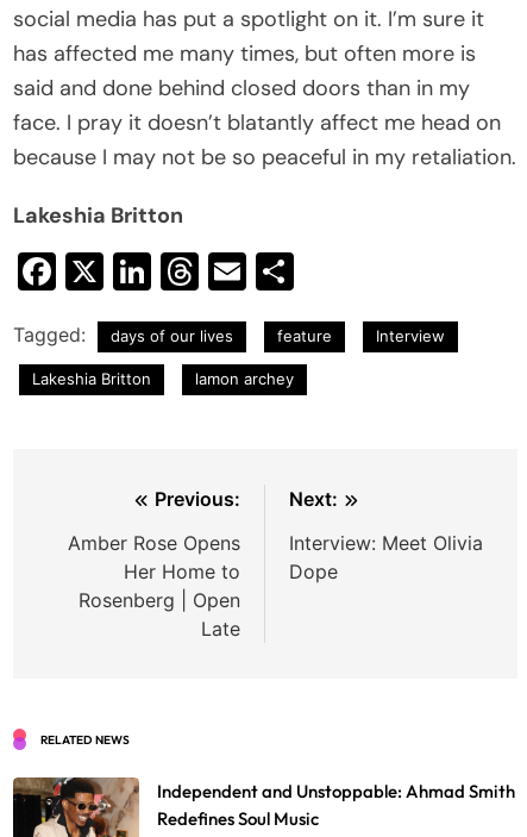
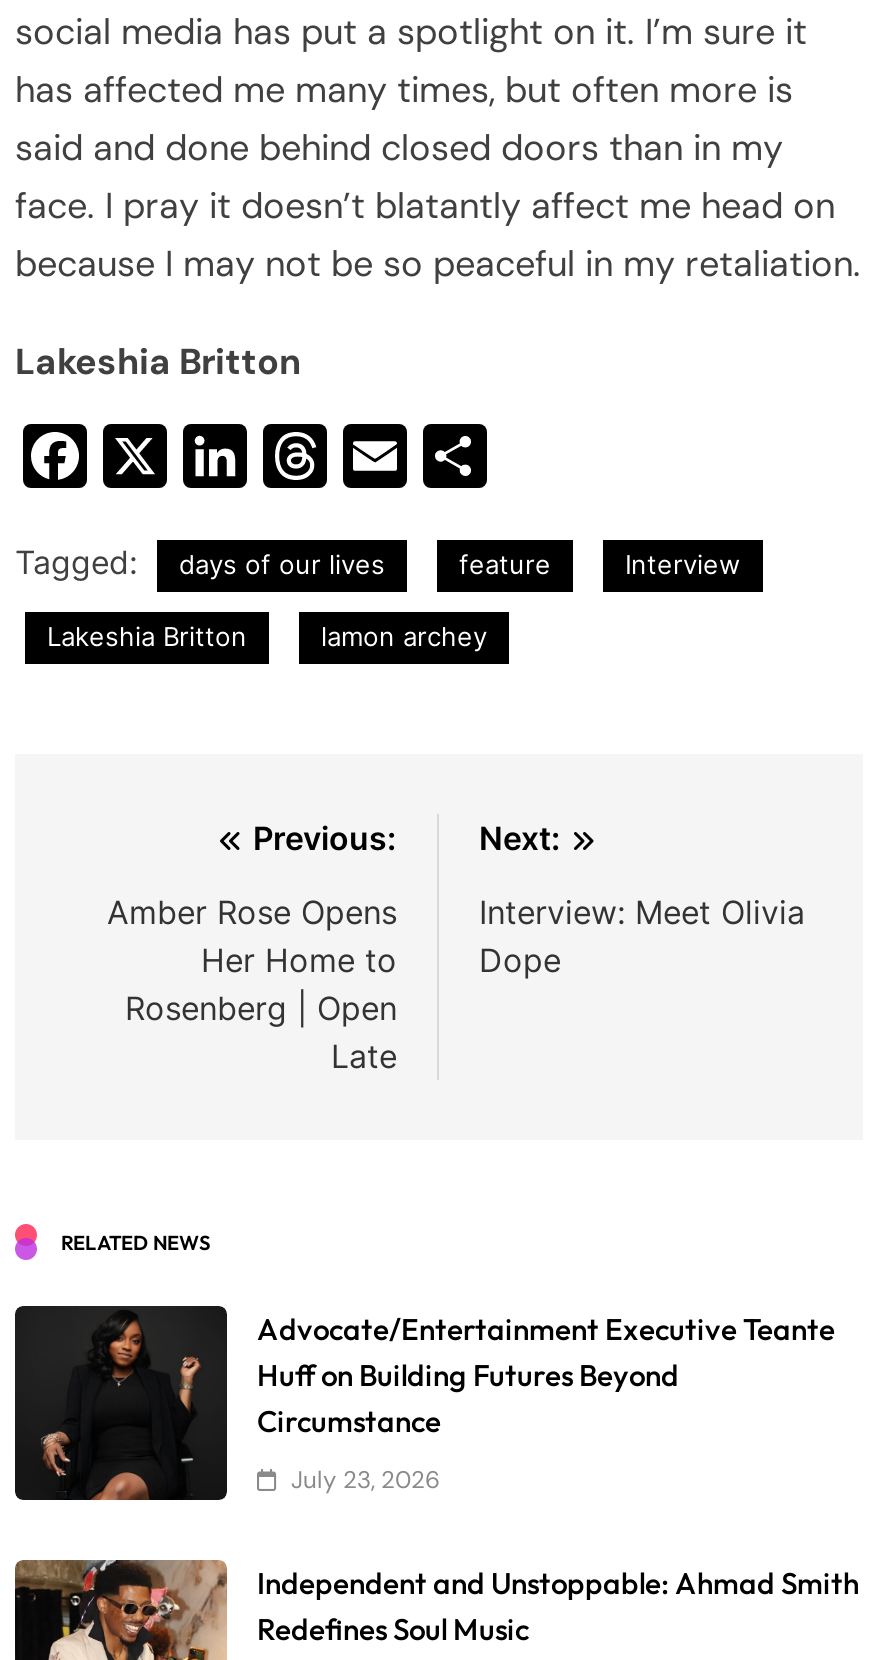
none -> [15,1304,835,1514] [image] | Advocate/Entertainment Executive Teante | Huff on Building Futures Beyond | Circumstance | July 23, 2026

